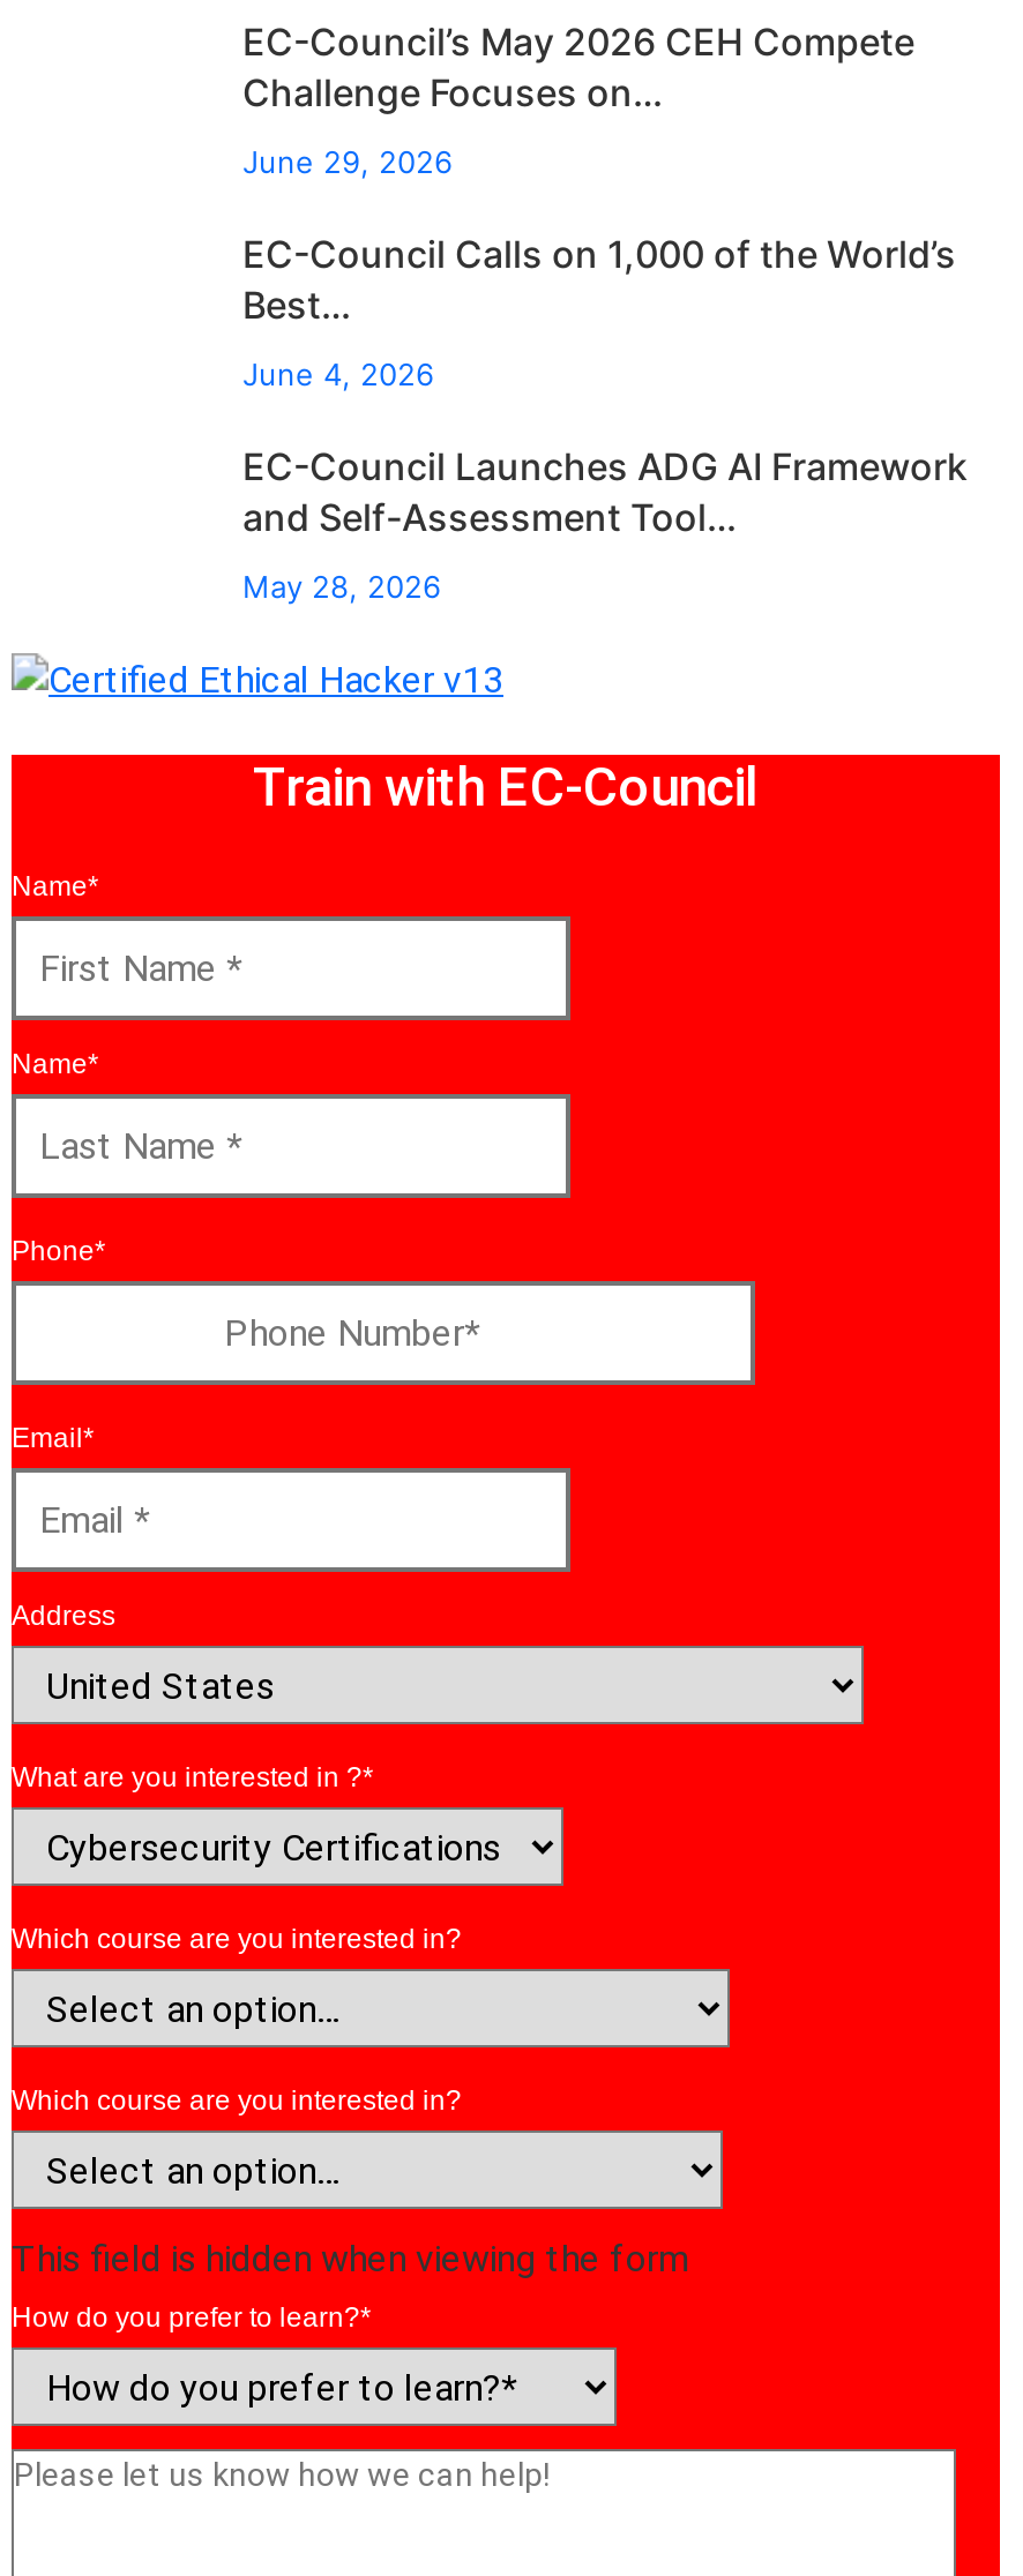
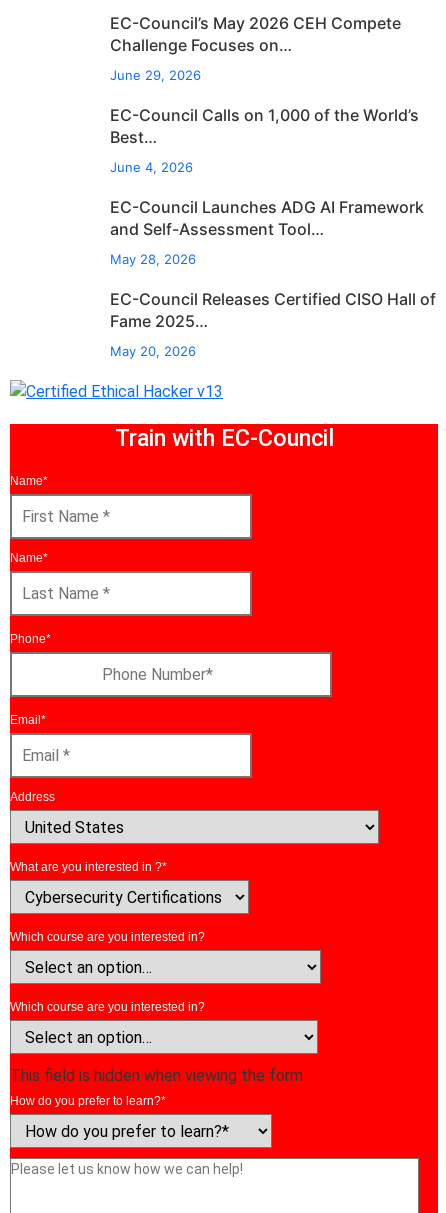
none -> [110,289,436,359] EC-Council Releases Certified CISO Hall of | Fame 2025… | May 20, 2026

